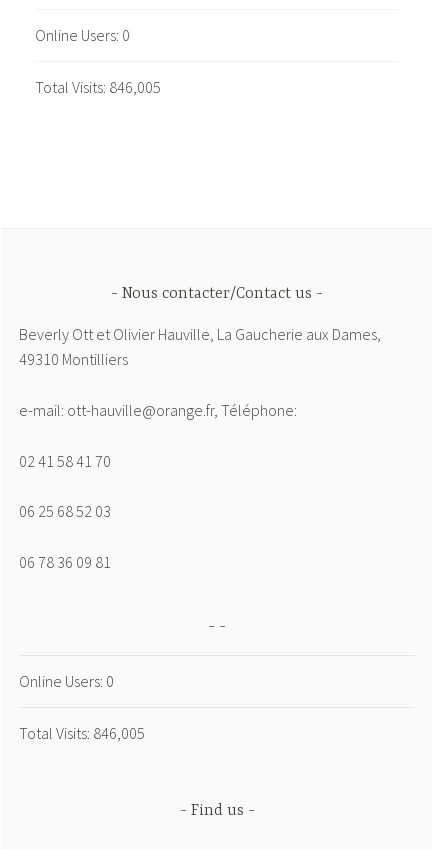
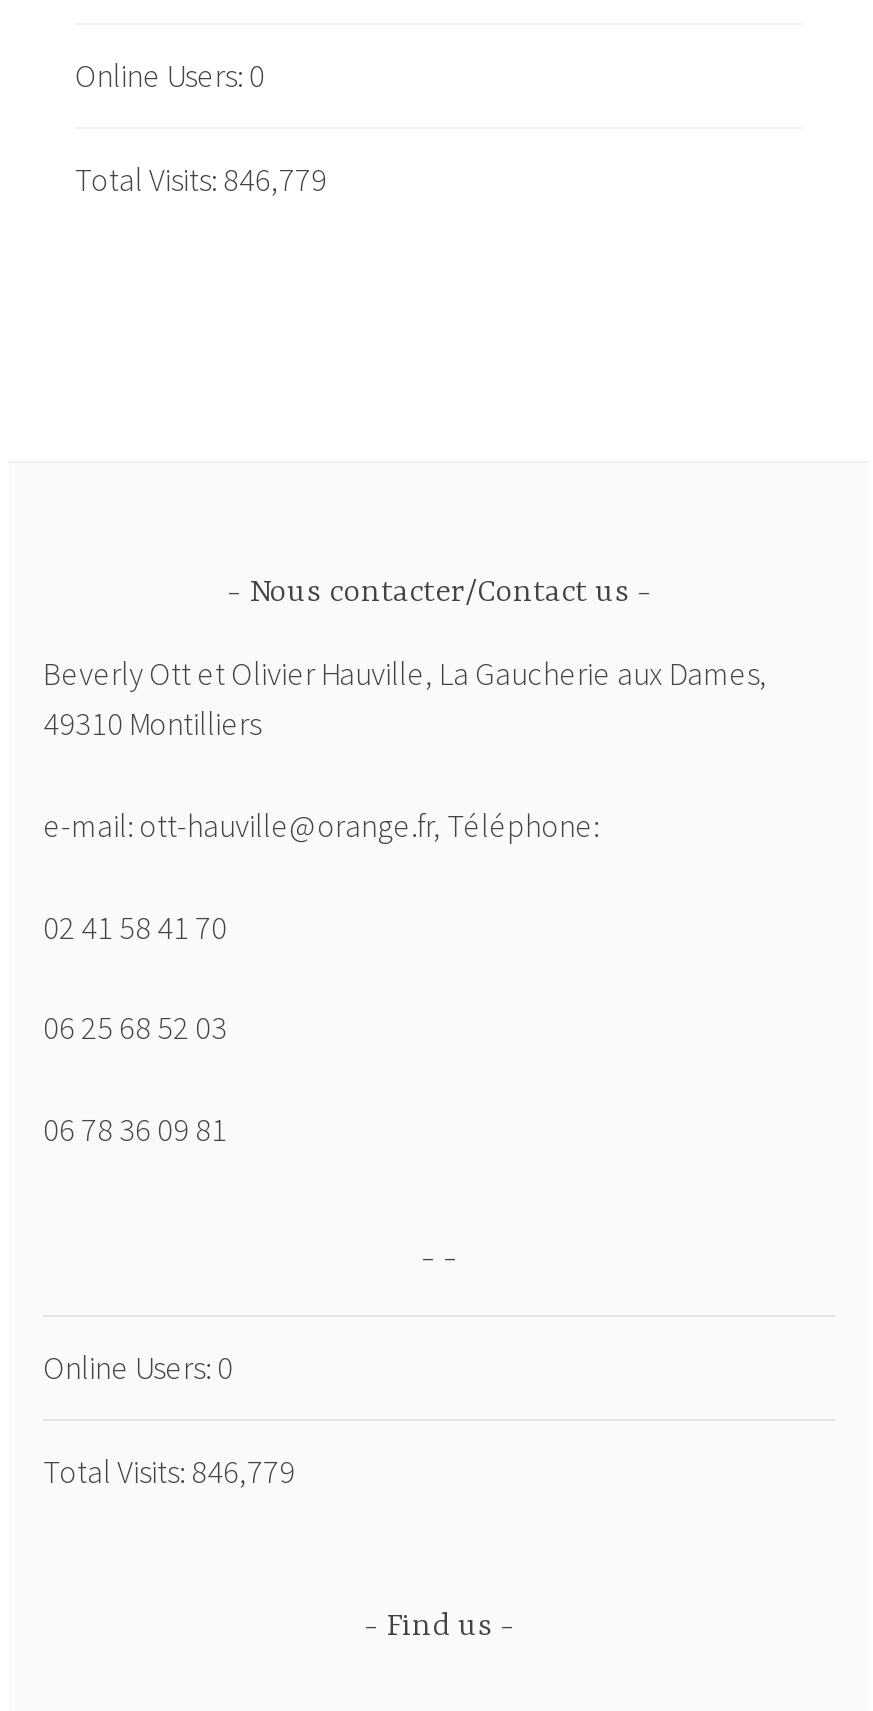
[35,77,161,97] Total Visits: 846,005 -> [75,159,327,199] Total Visits: 846,779
[19,723,145,743] Total Visits: 846,005 -> [43,1451,295,1491] Total Visits: 846,779

